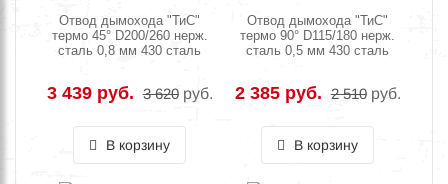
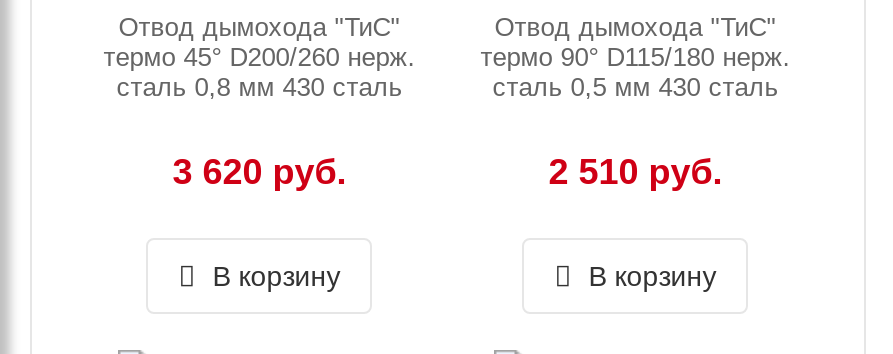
[47,83,213,103] 3 439 руб. 3 620 руб. -> [172,152,346,192] 3 620 руб.
[235,83,401,103] 2 385 руб. 2 510 руб. -> [548,152,722,192] 2 510 руб.

